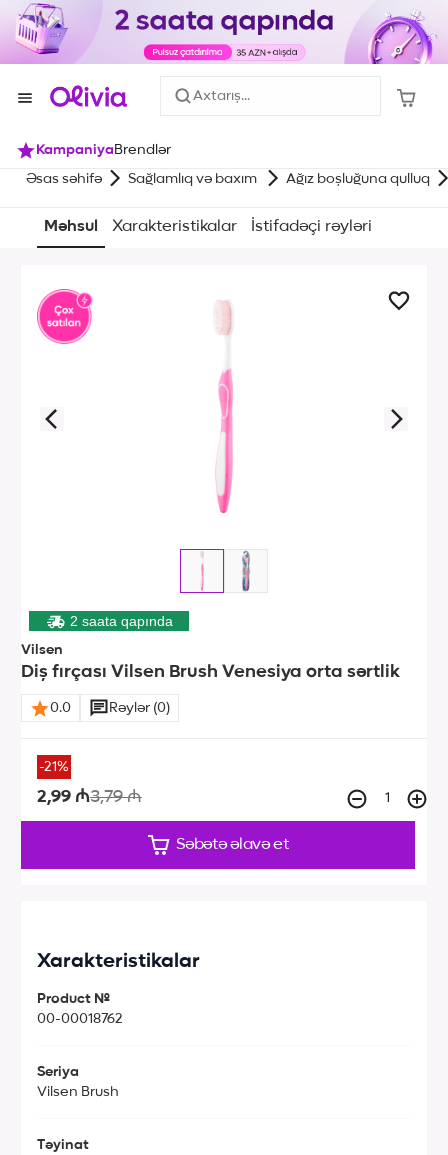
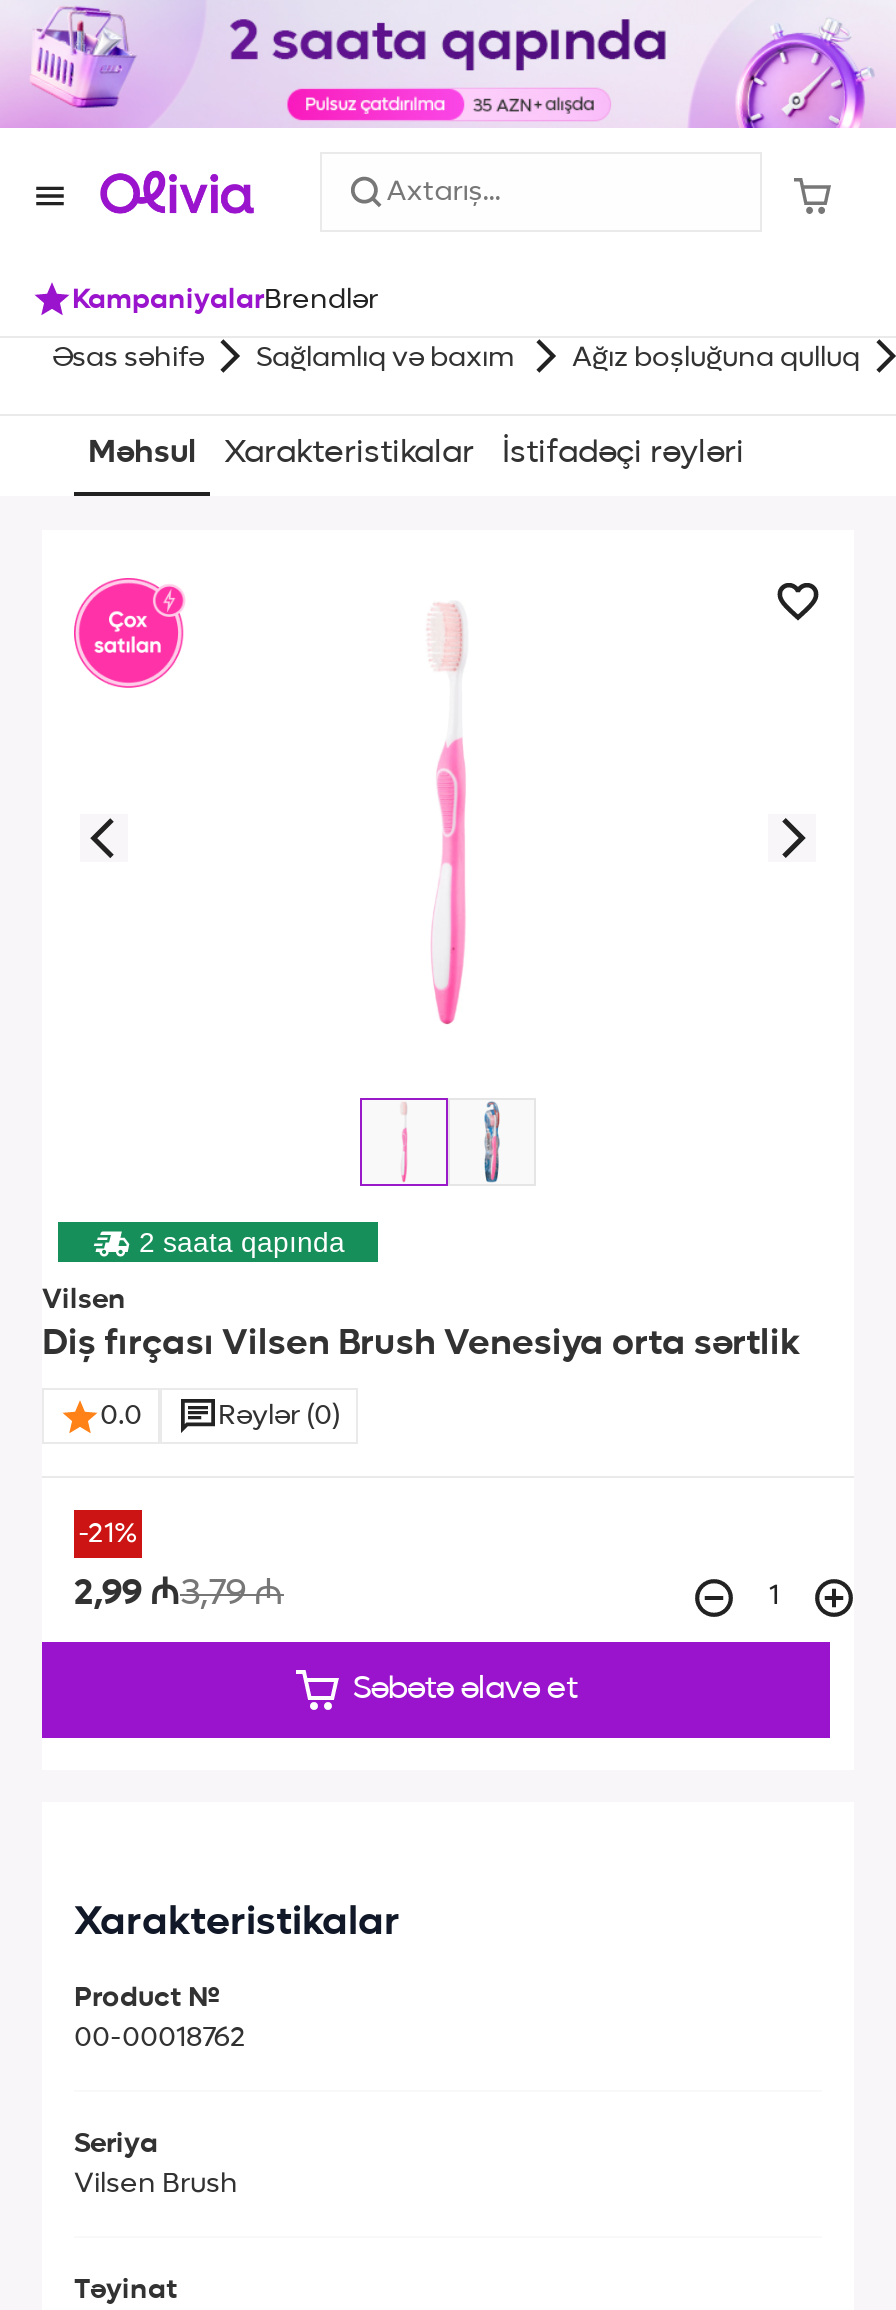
[36,143,171,157] KampaniyaBrendlər -> [72,286,378,314] KampaniyalarBrendlər

